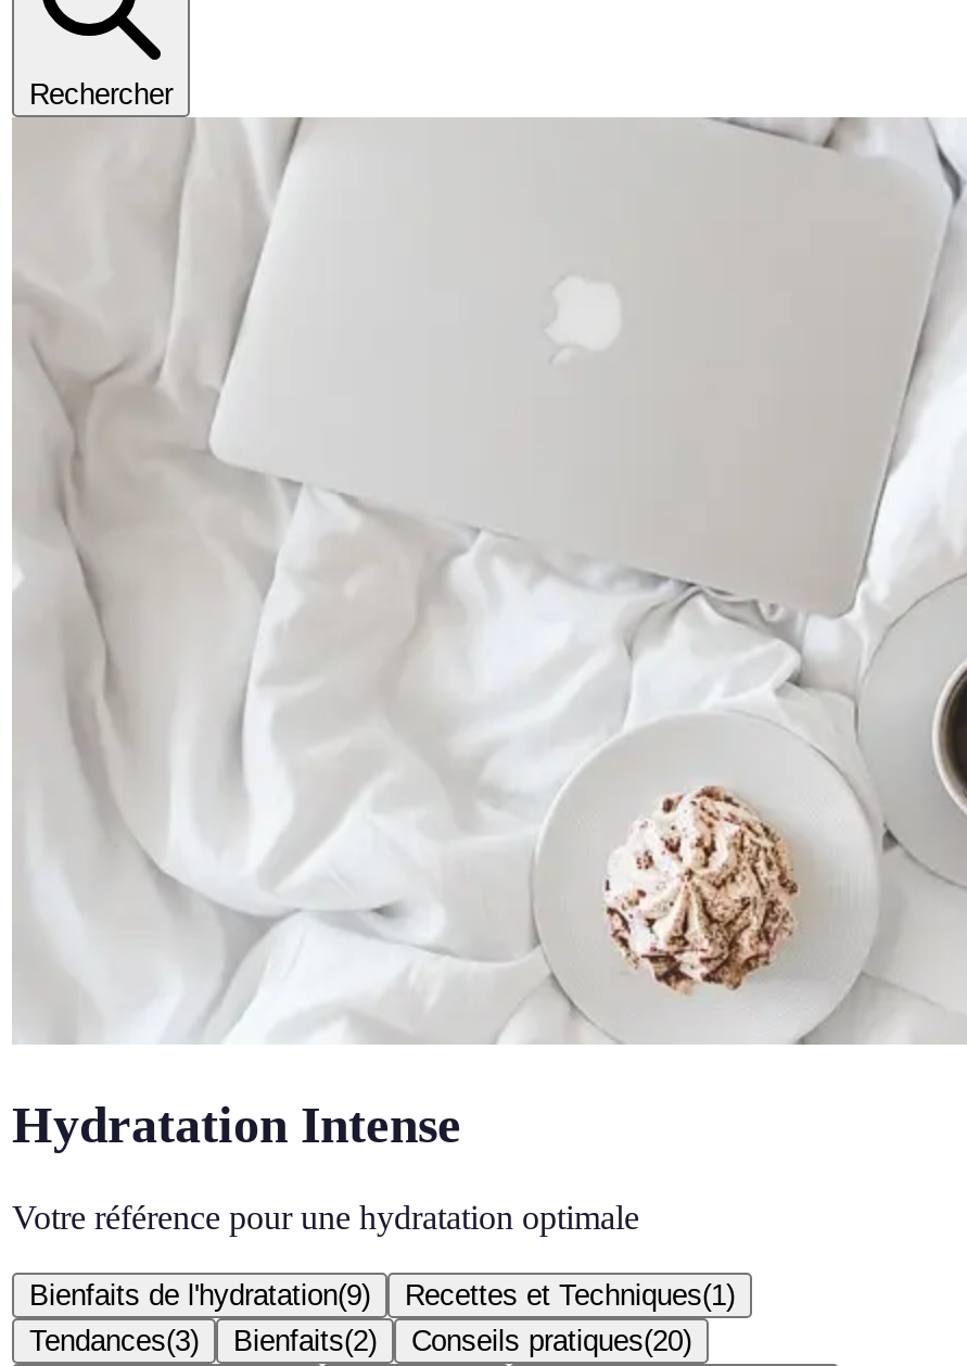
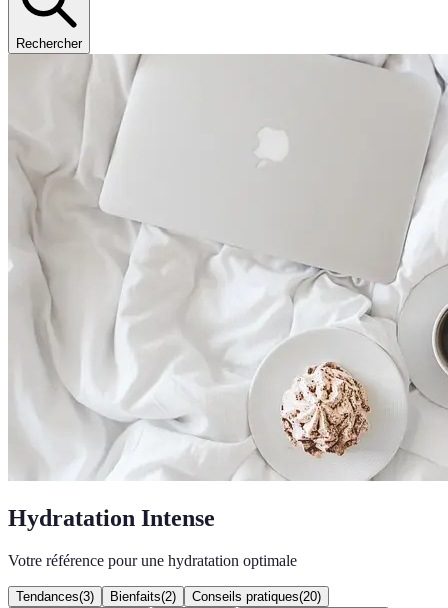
[29,1279,735,1311] Bienfaits de l'hydratation(9) | Recettes et Techniques(1) -> none

